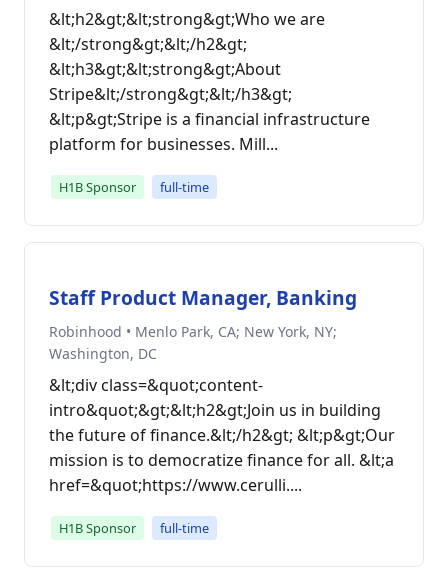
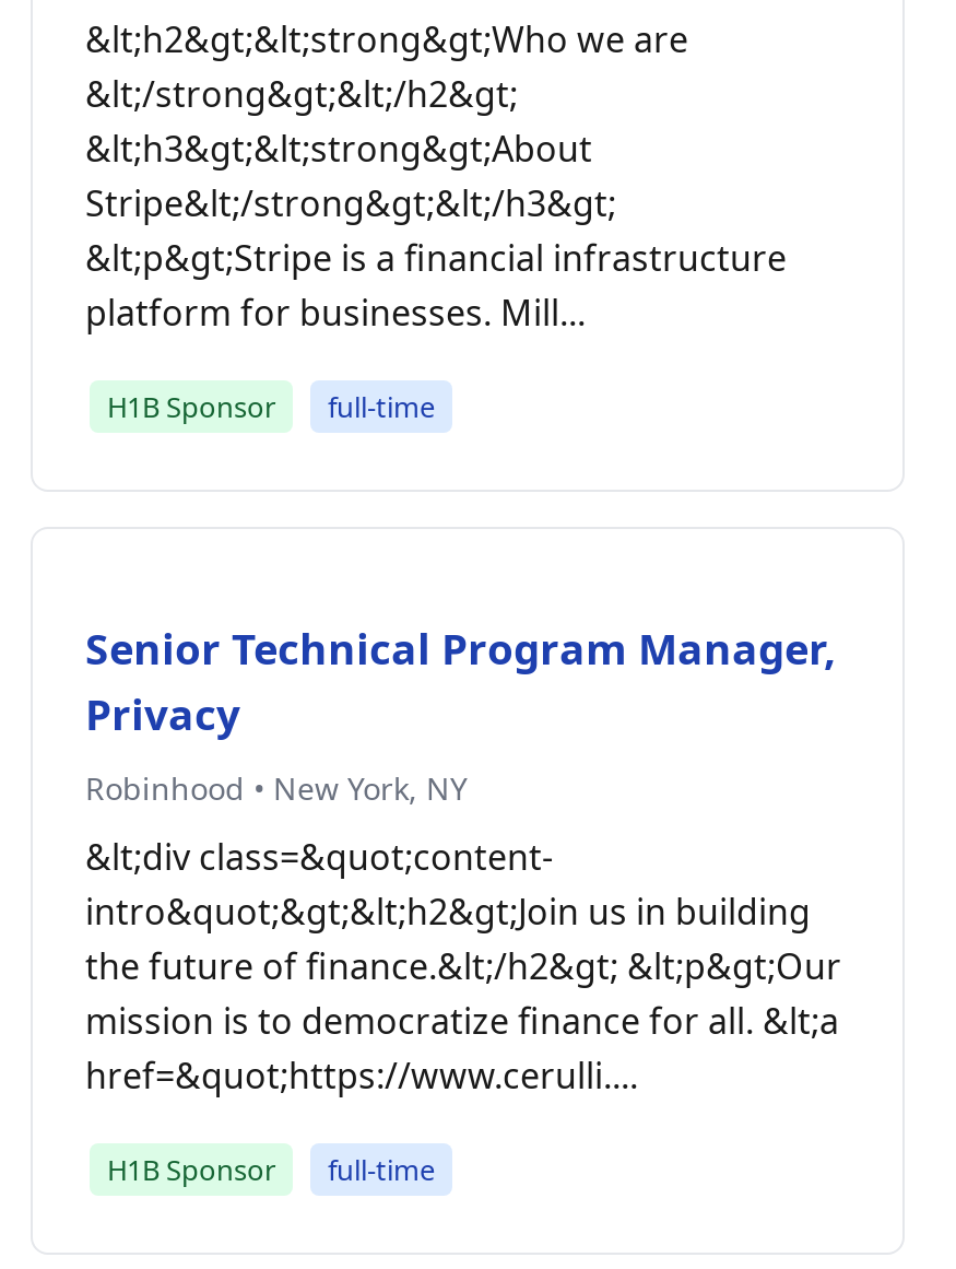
[49,284,357,363] Staff Product Manager, Banking | Robinhood • Menlo Park, CA; New York, NY; | Washington, DC -> [85,619,835,809] Senior Technical Program Manager, | Privacy | Robinhood • New York, NY

